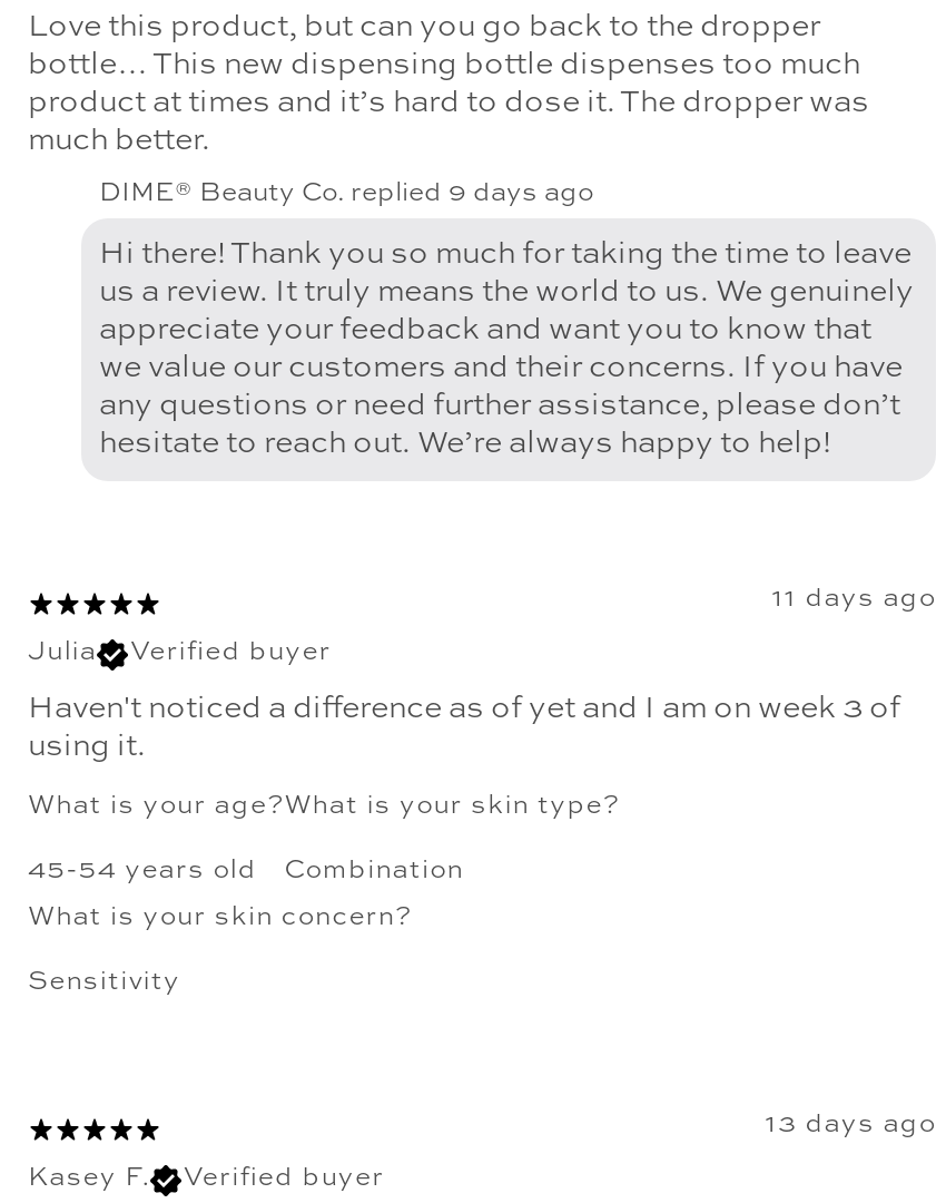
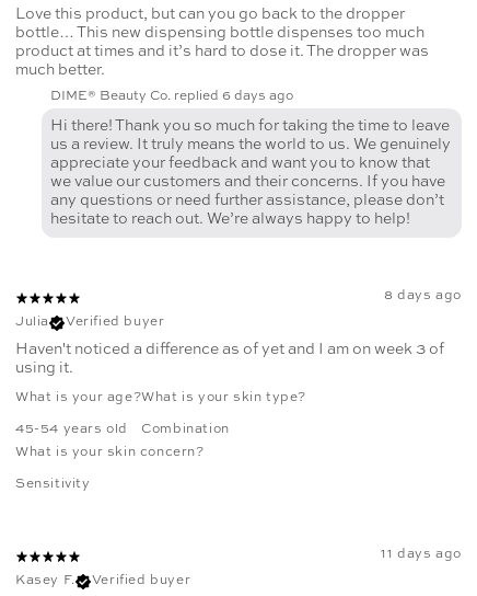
[99,181,593,207] DIME® Beauty Co. replied 9 days ago -> [50,90,293,103] DIME® Beauty Co. replied 6 days ago
[772,586,936,613] 11 days ago -> [384,289,462,302] 8 days ago
[765,1112,936,1139] 13 days ago -> [381,548,462,561] 11 days ago

